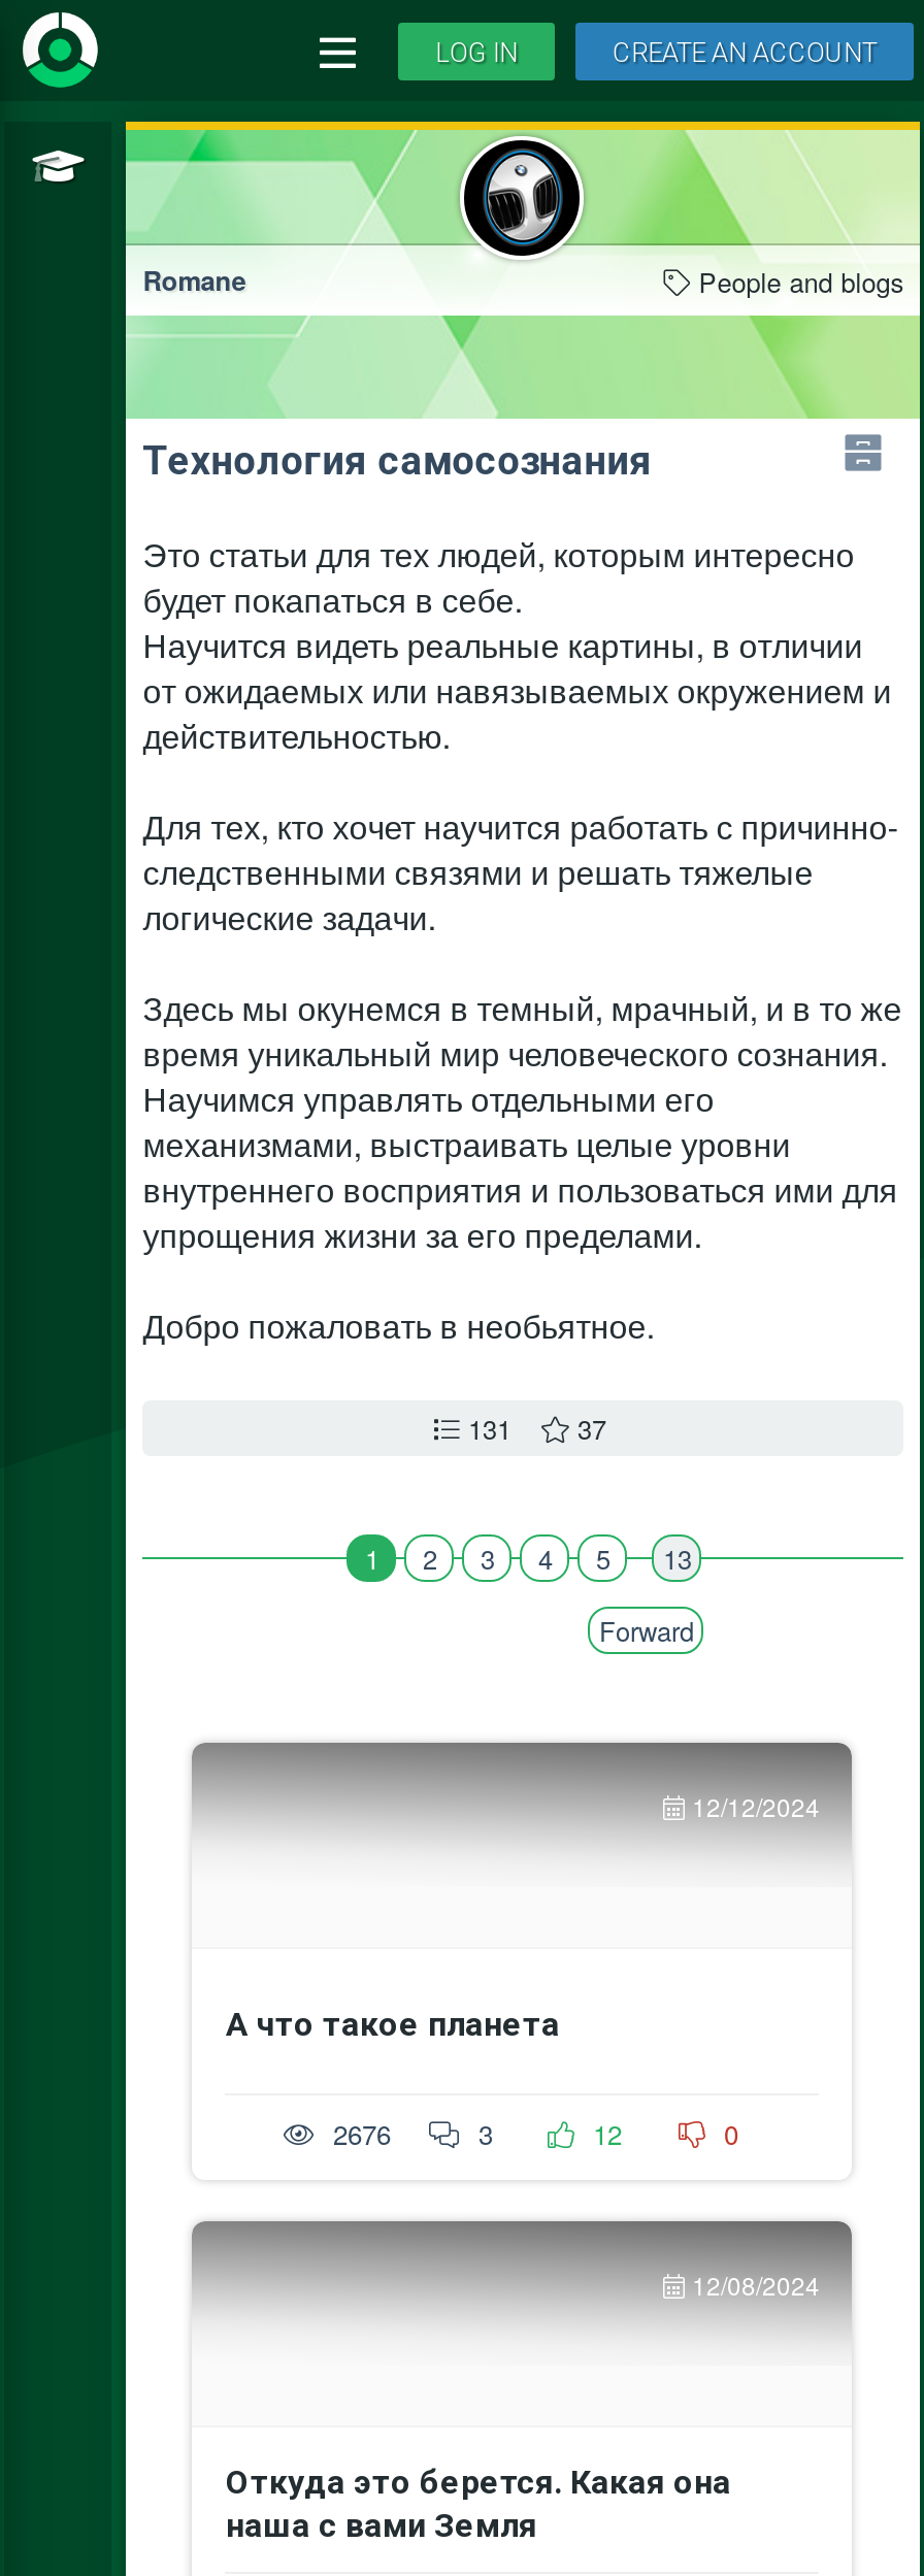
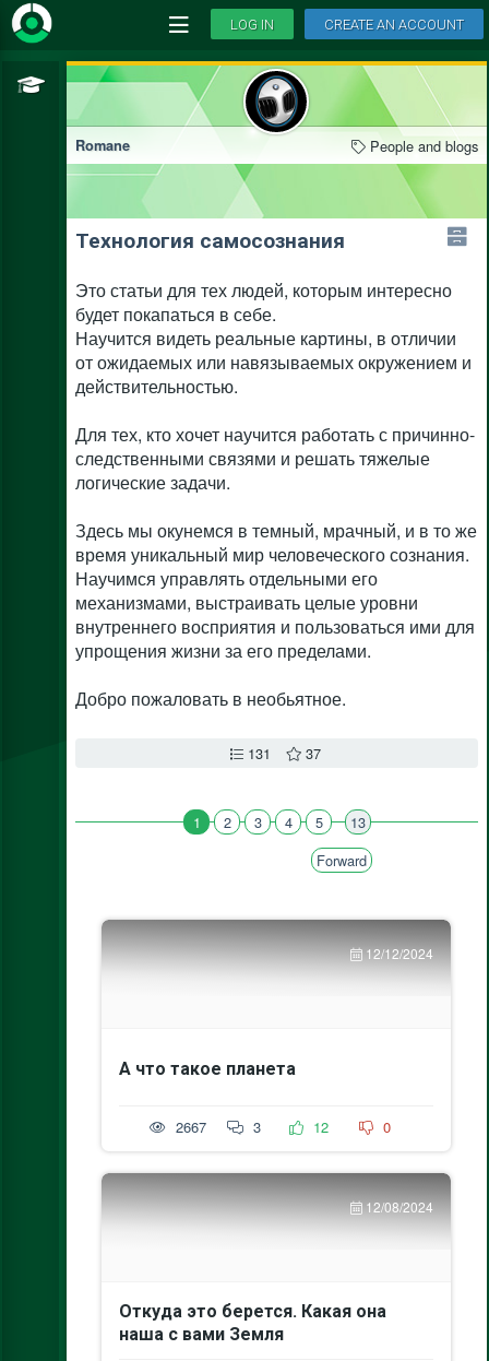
[325,2113,391,2152] 2676 -> [172,1116,207,1137] 2667

